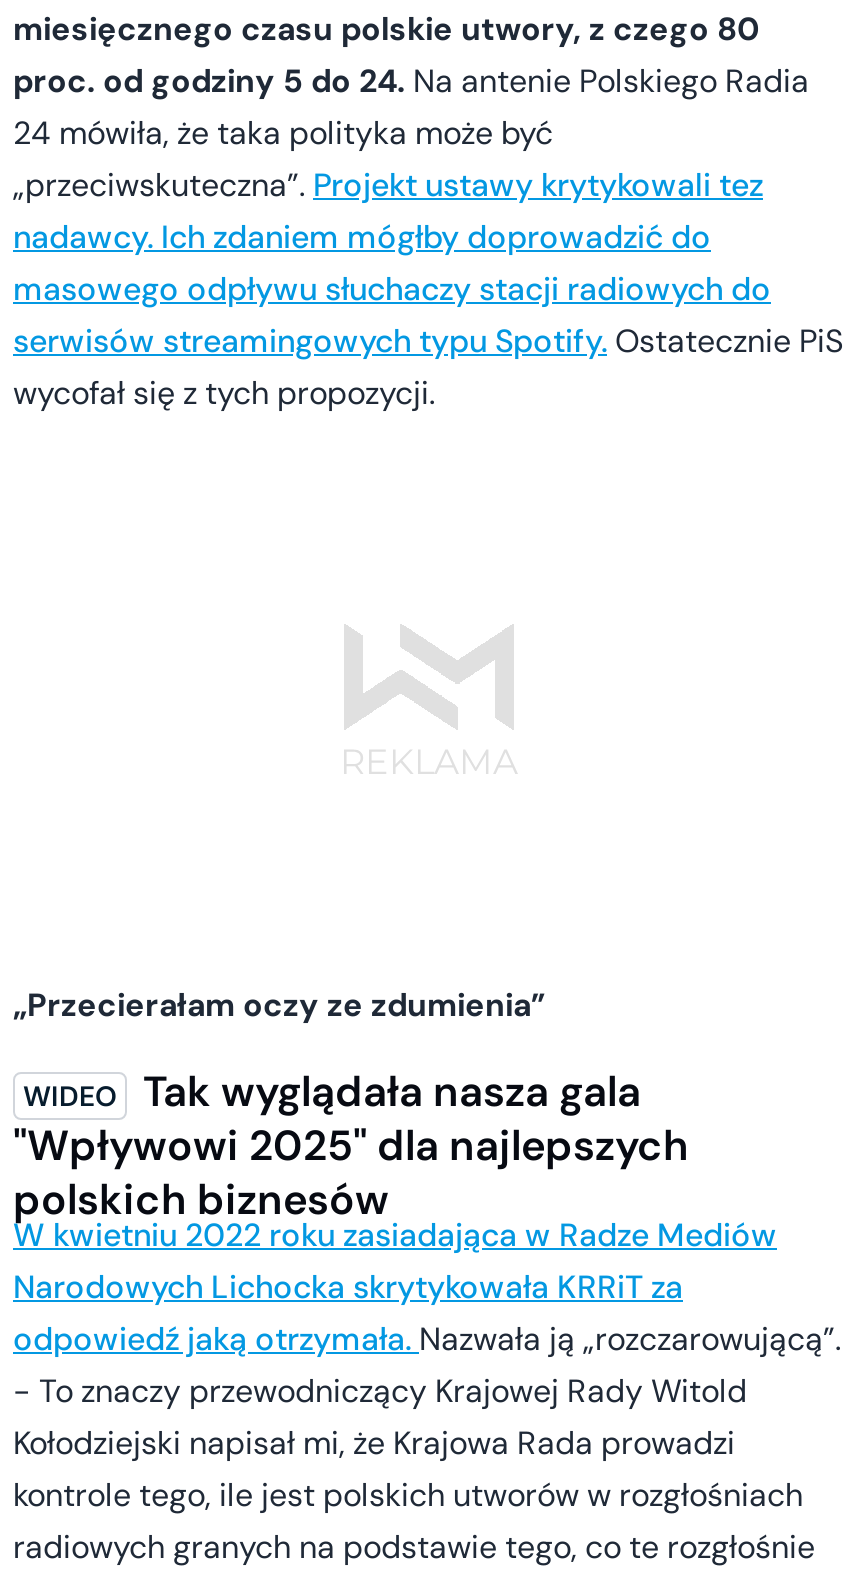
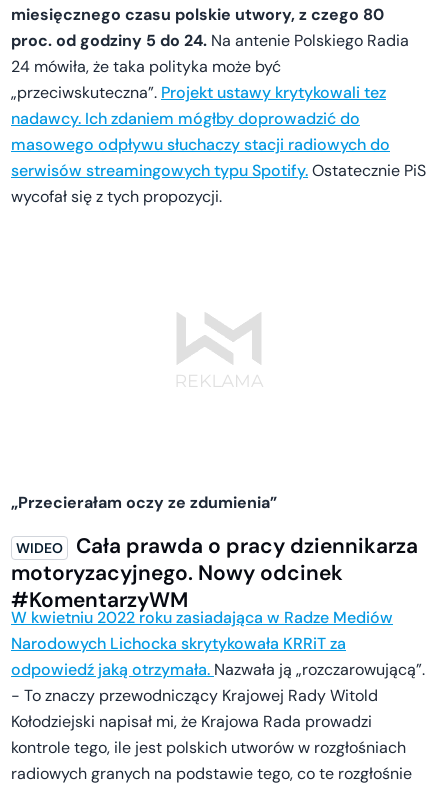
[13,1064,689,1226] Tak wyglądała nasza gala | "Wpływowi 2025" dla najlepszych | polskich biznesów -> [11,532,418,613] Cała prawda o pracy dziennikarza | motoryzacyjnego. Nowy odcinek | #KomentarzyWM

